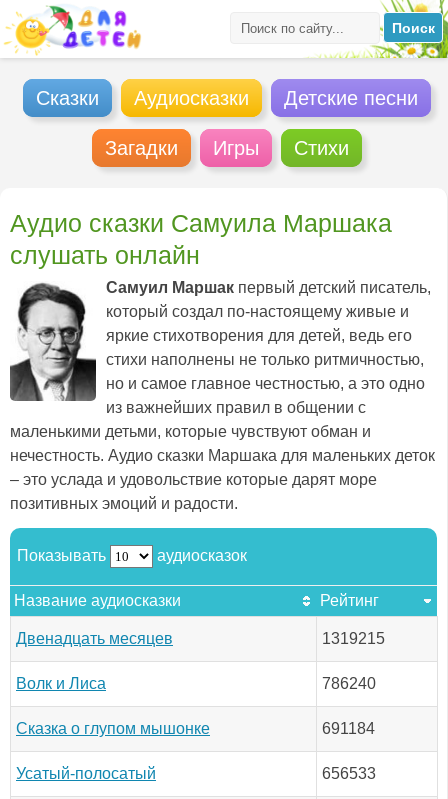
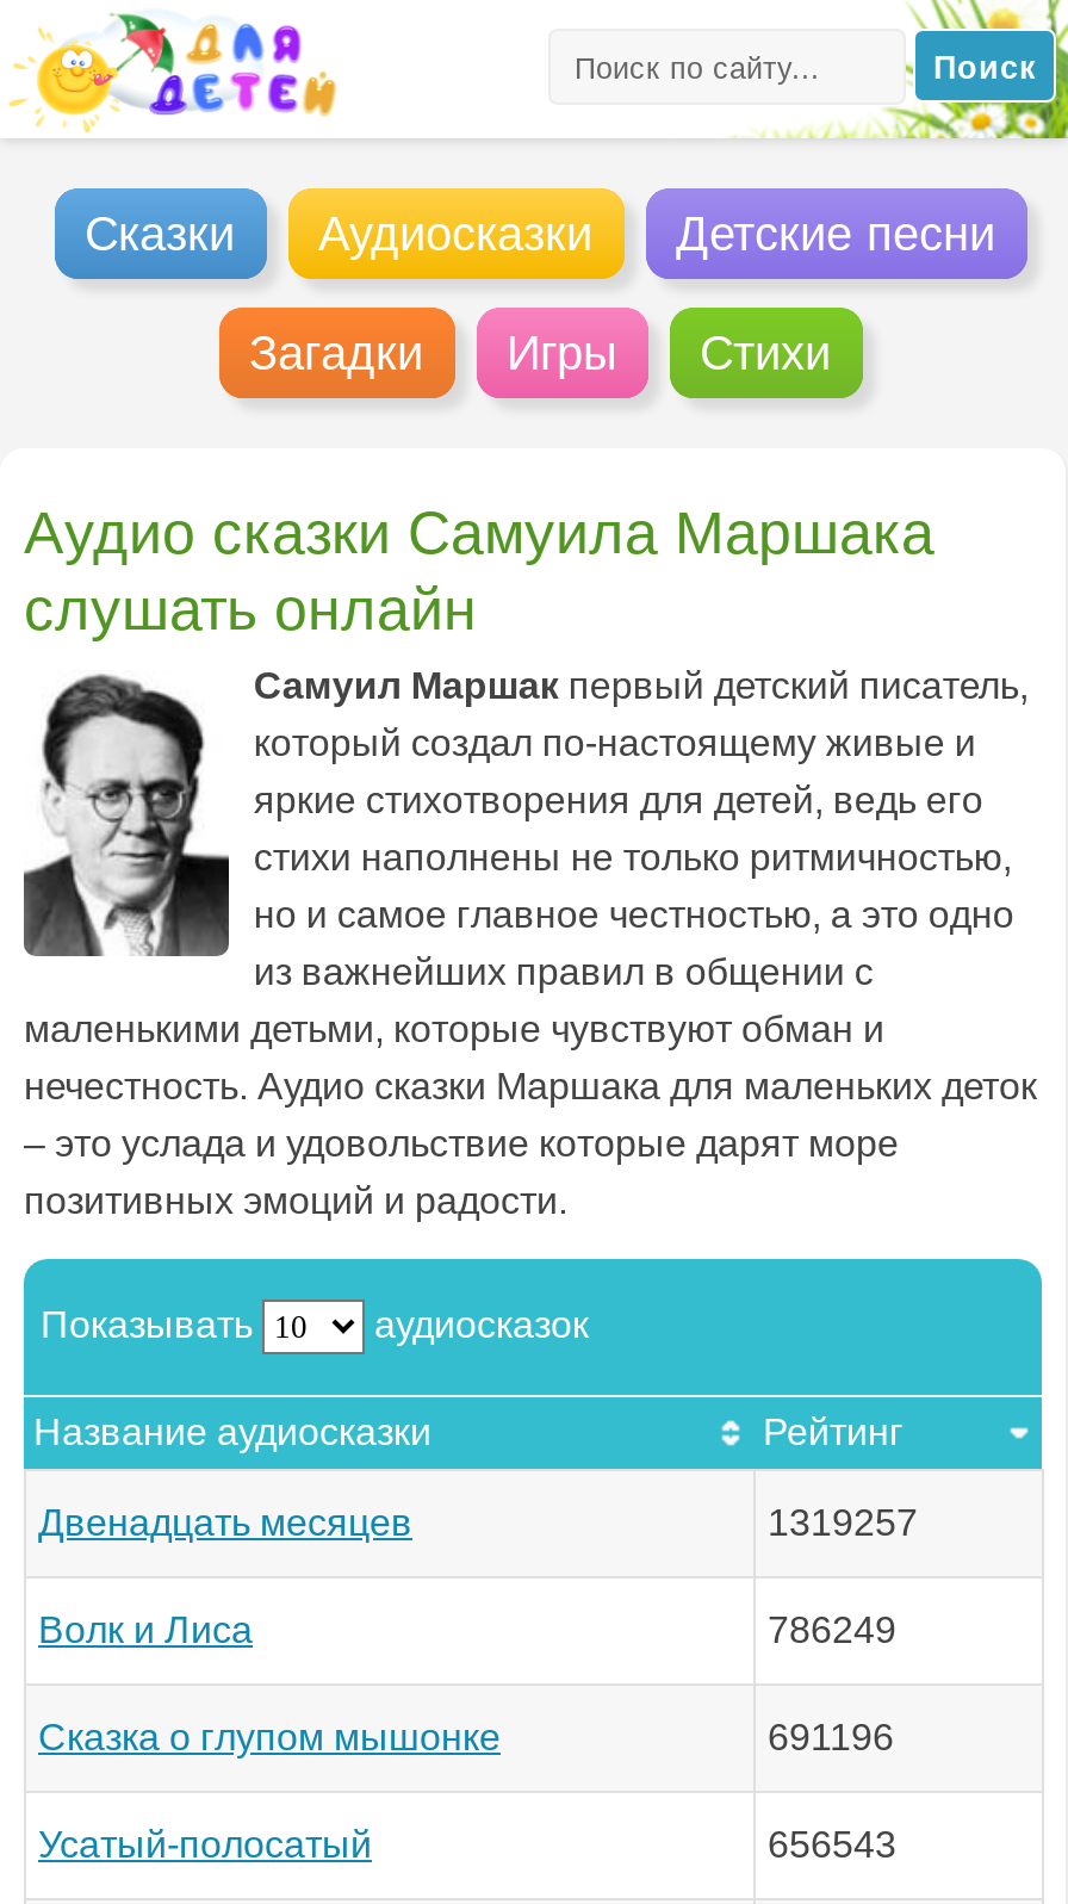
[322,629,385,646] 1319215 -> [768,1501,918,1542] 1319257
[322,674,376,691] 786240 -> [768,1608,896,1649] 786249
[322,719,375,736] 691184 -> [768,1716,894,1756] 691196
[322,764,376,781] 656533 -> [768,1823,896,1863] 656543

